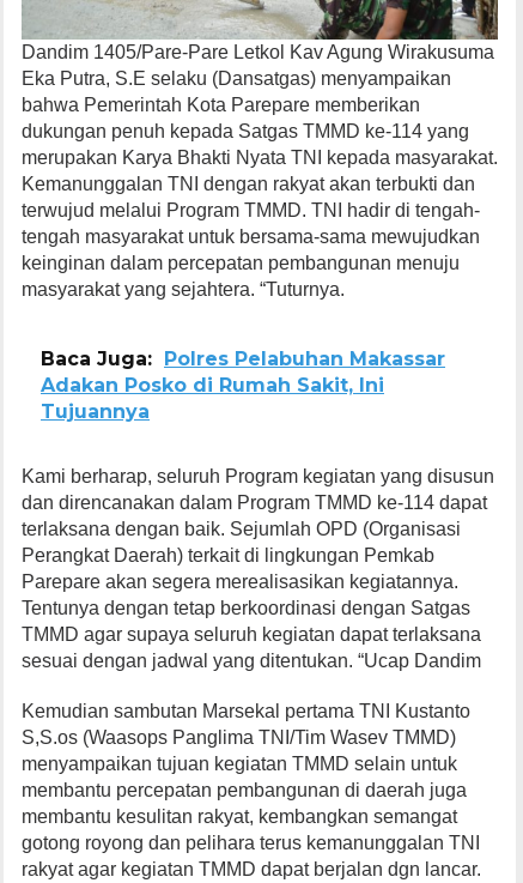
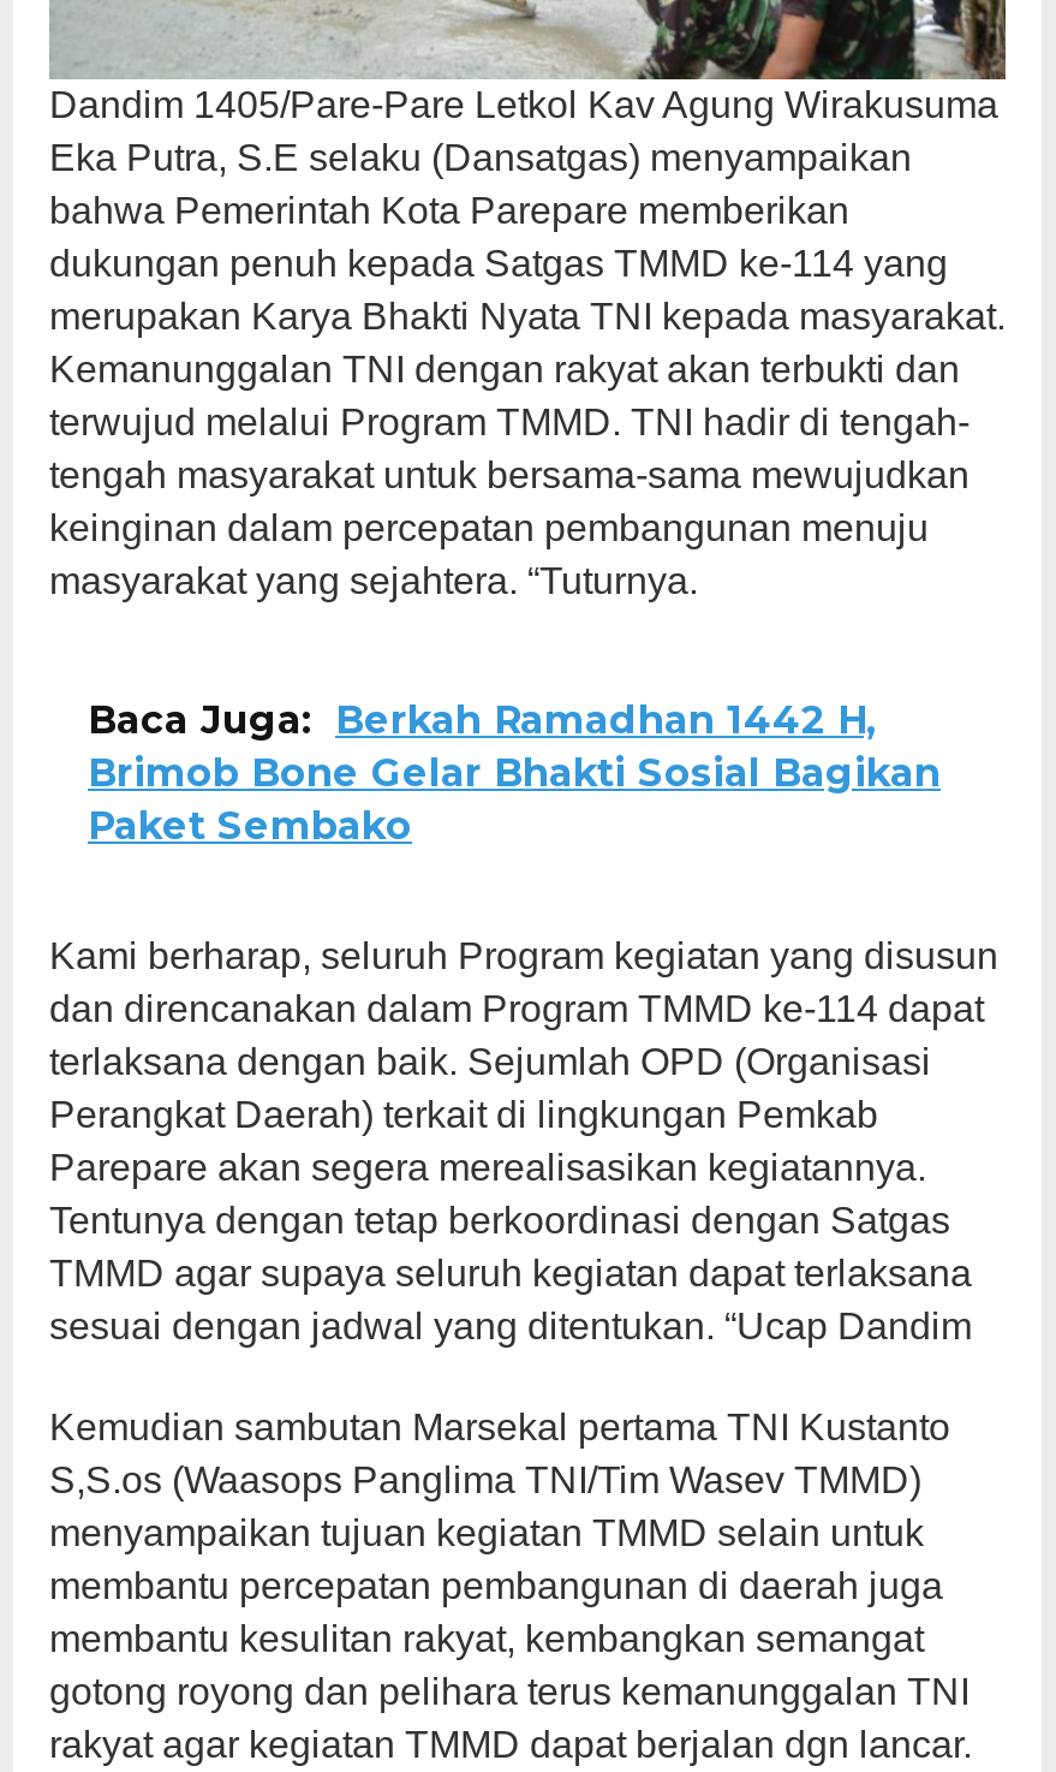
[41,347,445,423] Baca Juga: Polres Pelabuhan Makassar | Adakan Posko di Rumah Sakit, Ini | Tujuannya -> [88,697,941,848] Baca Juga: Berkah Ramadhan 1442 H, | Brimob Bone Gelar Bhakti Sosial Bagikan | Paket Sembako

